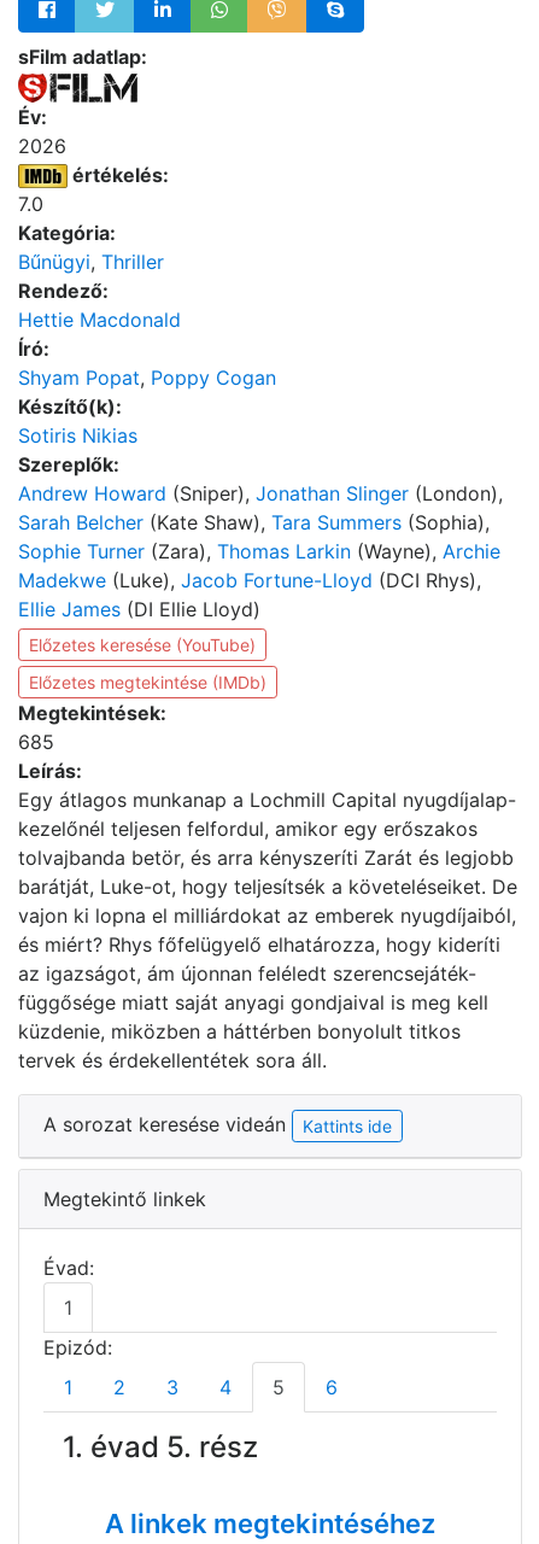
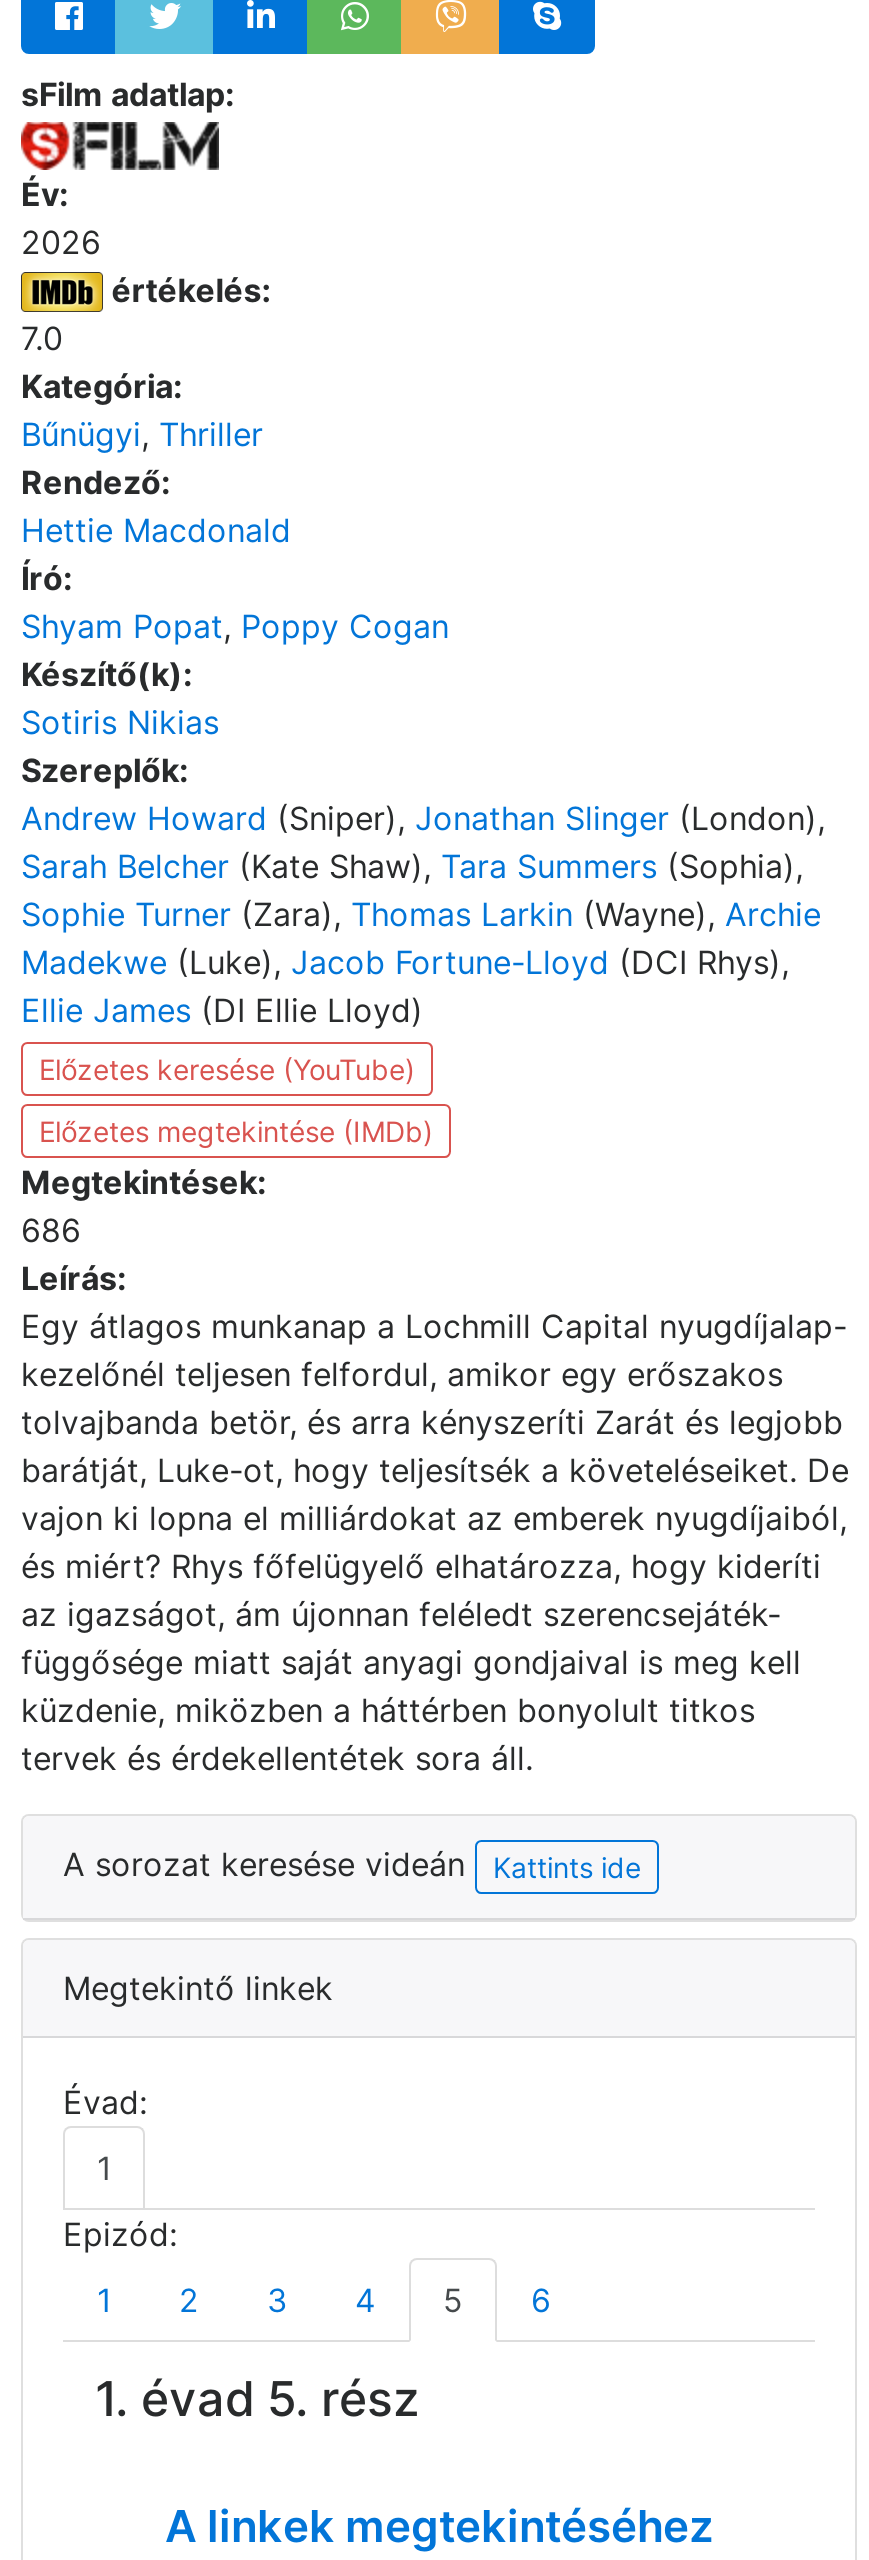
[18,730,54,754] 685 -> [21,1210,81,1250] 686

